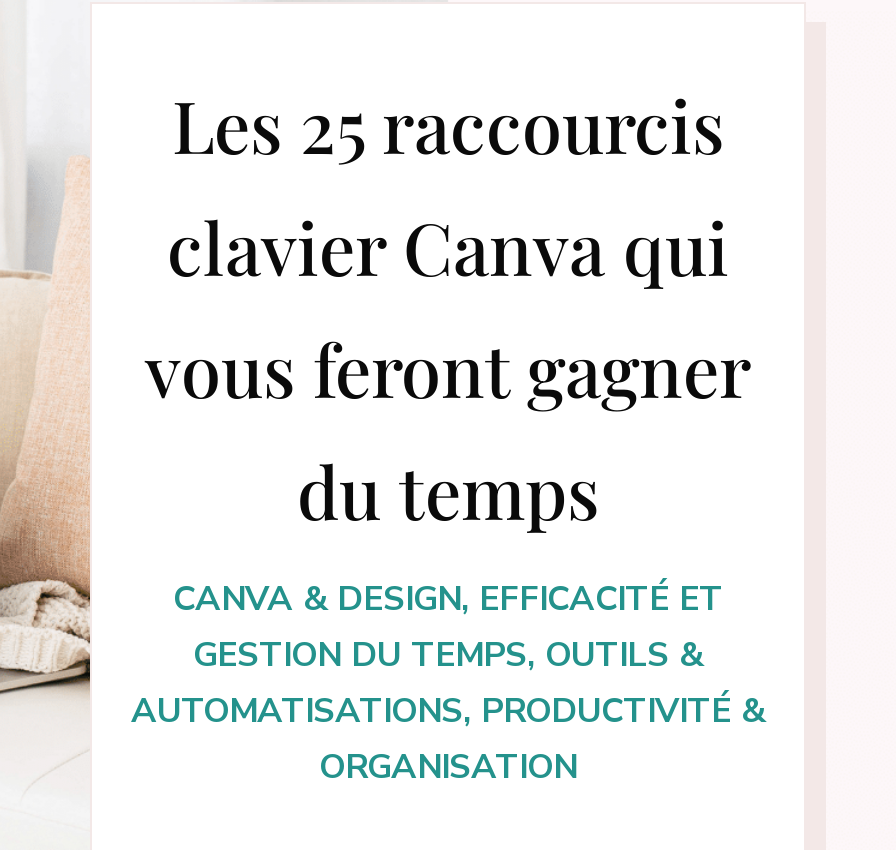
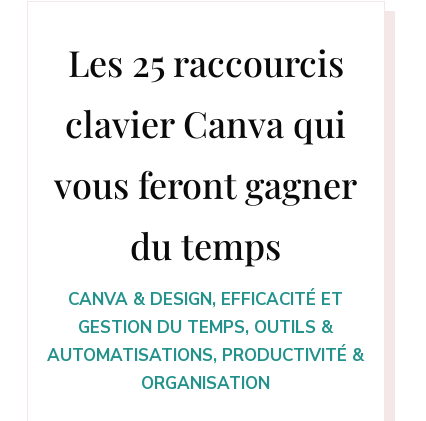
[6,66,92,718] [image] -> none

